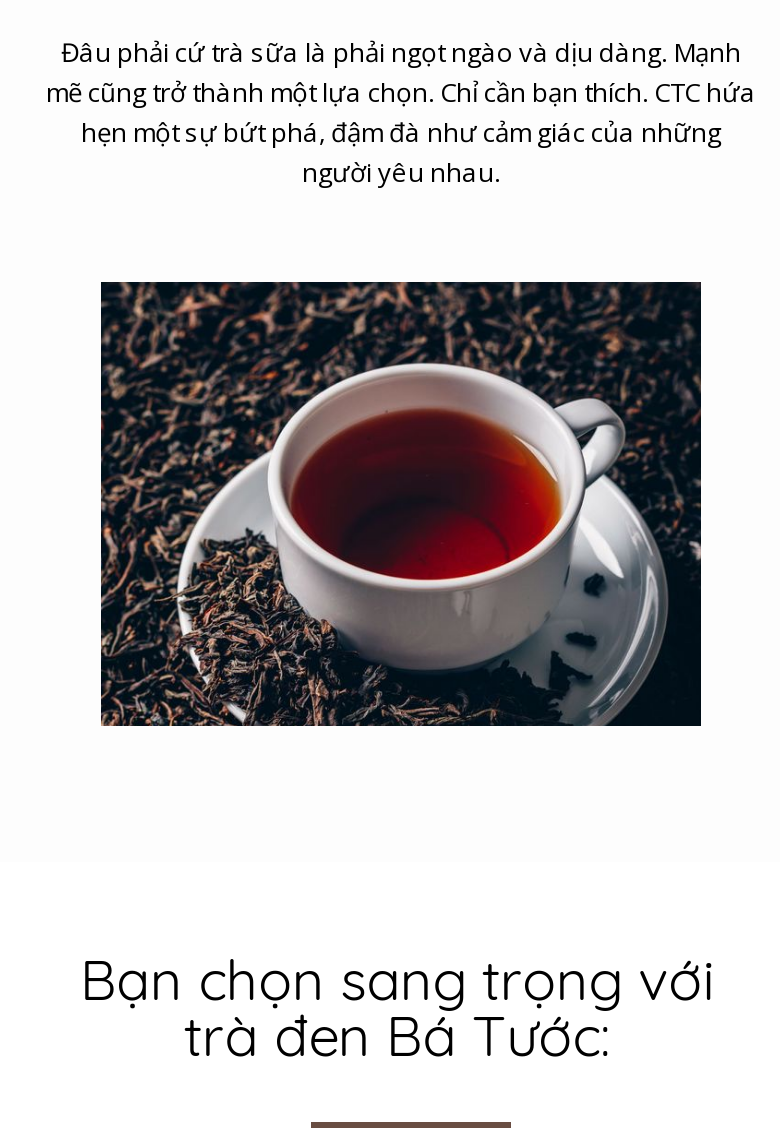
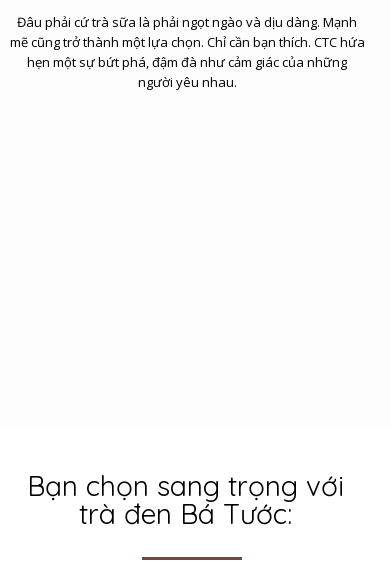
[99,280,703,728] [image] -> none

